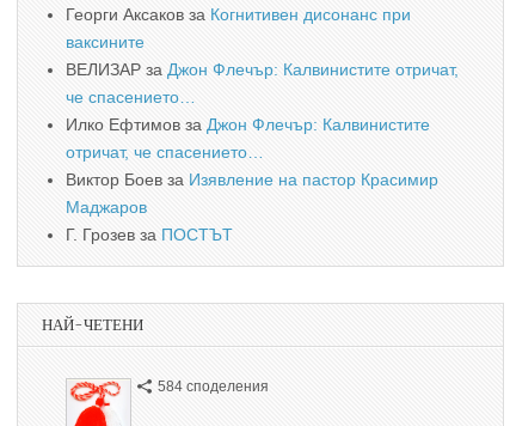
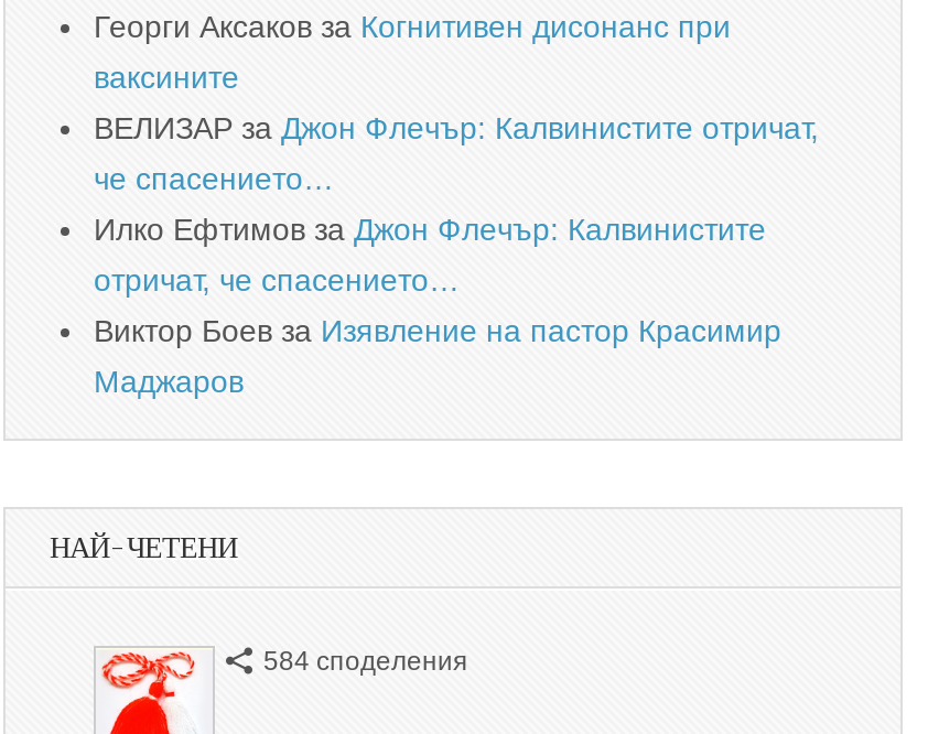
[66,225,233,244] Г. Грозев за ПОСТЪТ -> none

